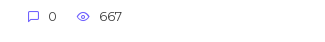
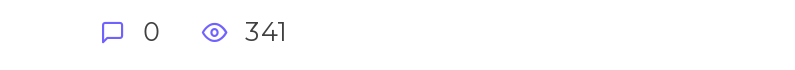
[99,9,122,24] 667 -> [245,18,285,48] 341

